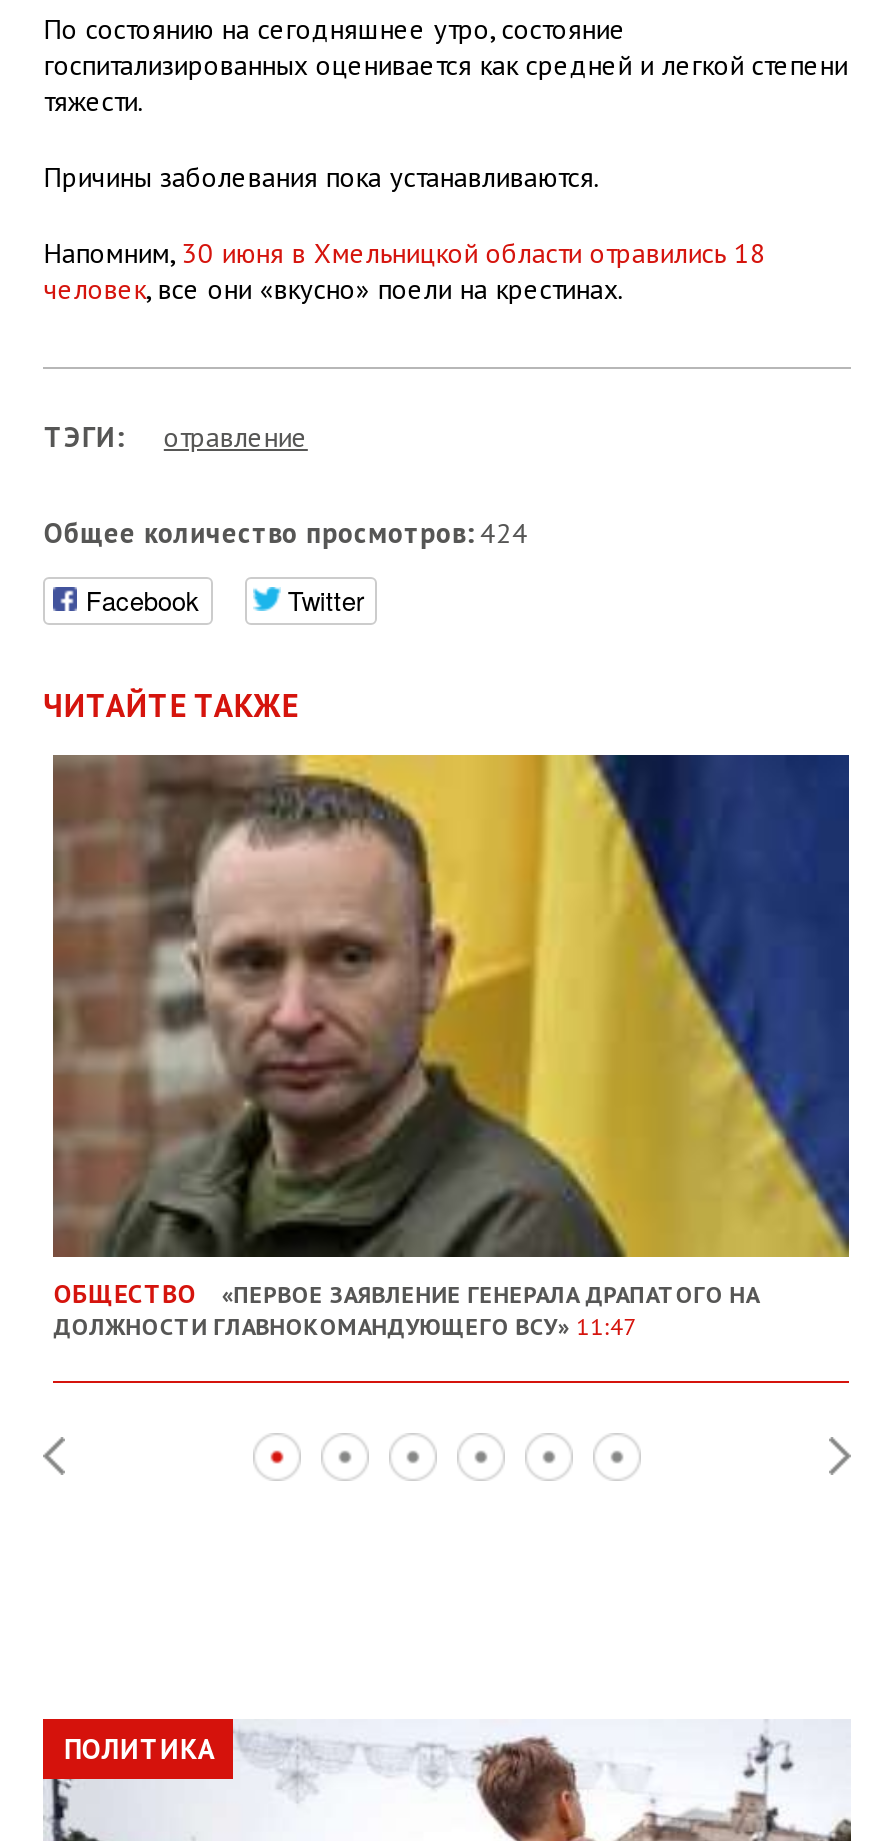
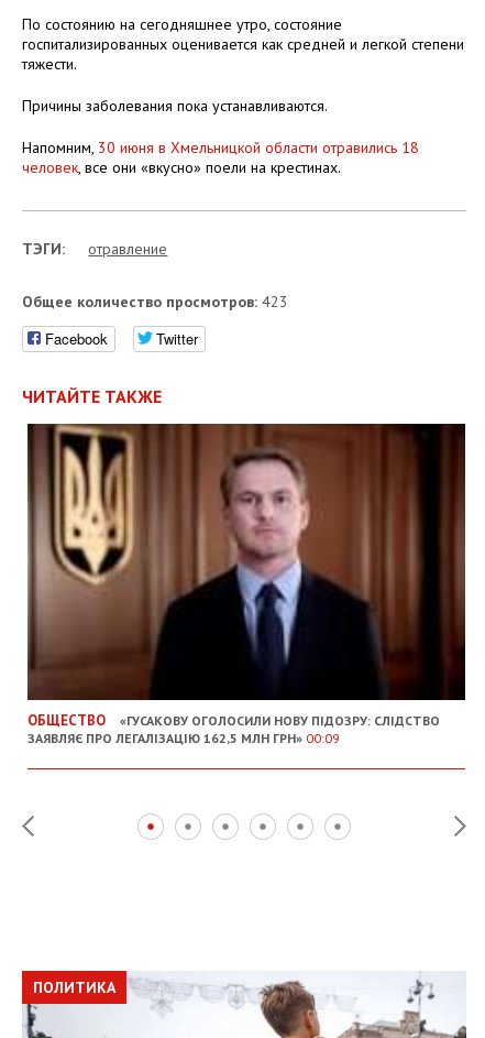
[44,516,528,552] Общее количество просмотров: 424 -> [22,292,289,312] Общее количество просмотров: 423
[53,753,851,1341] [image] | «ПЕРВОЕ ЗАЯВЛЕНИЕ ГЕНЕРАЛА ДРАПАТОГО НА | ДОЛЖНОСТИ ГЛАВНОКОМАНДУЮЩЕГО ВСУ» 11:47 -> [27,423,466,746] [image] | «ГУСАКОВУ ОГОЛОСИЛИ НОВУ ПІДОЗРУ: СЛІДСТВО | ЗАЯВЛЯЄ ПРО ЛЕГАЛІЗАЦІЮ 162,5 МЛН ГРН» 00:09

